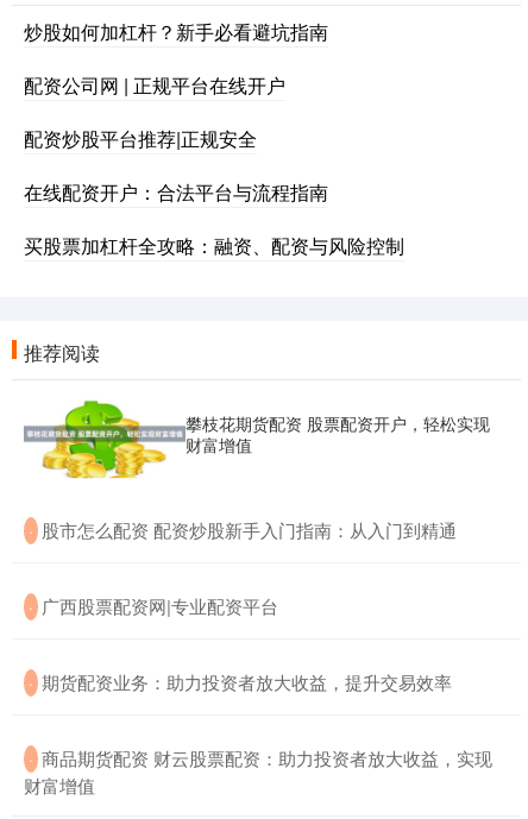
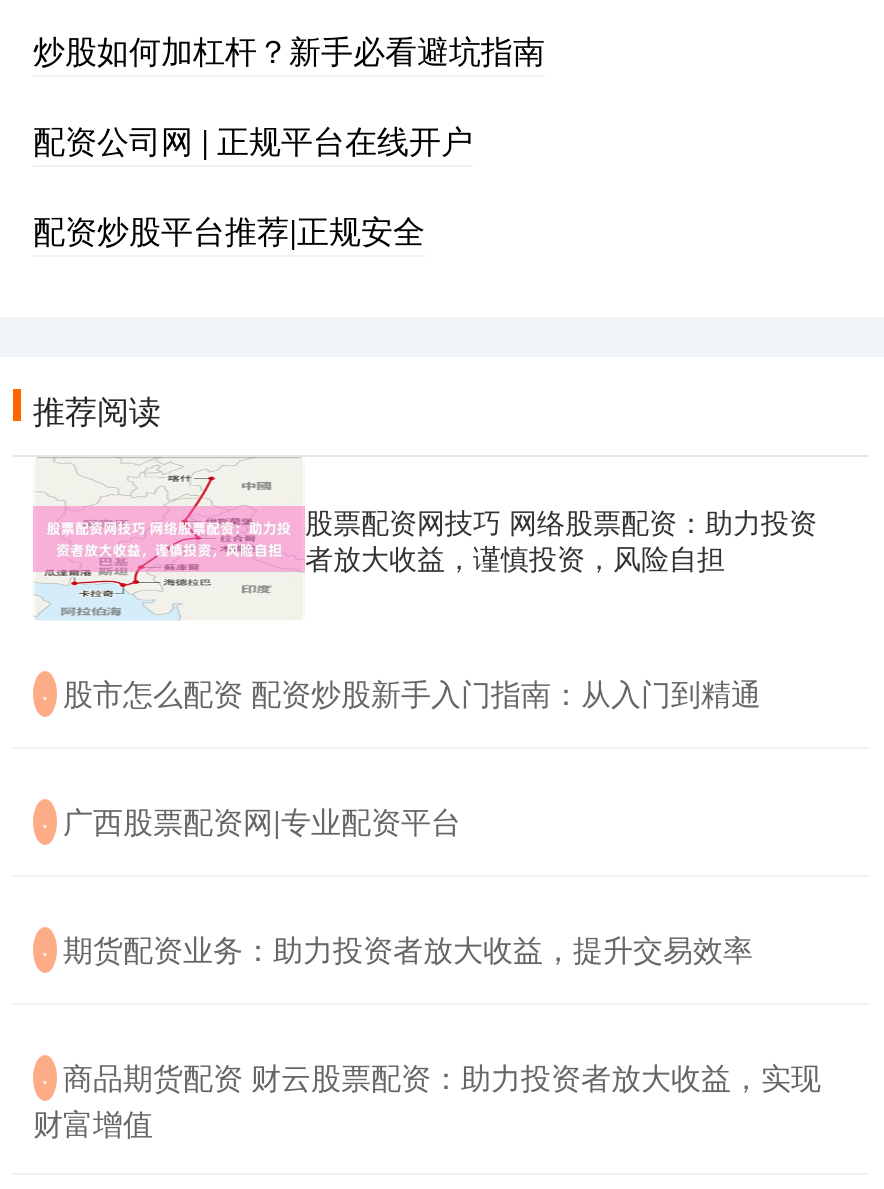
[24,178,404,259] 在线配资开户：合法平台与流程指南 | 买股票加杠杆全攻略：融资、配资与风险控制 -> none
[23,390,490,480] [image] | 攀枝花期货配资 股票配资开户，轻松实现 | 财富增值 -> [31,456,817,622] [image] | 股票配资网技巧 网络股票配资：助力投资 | 者放大收益，谨慎投资，风险自担

